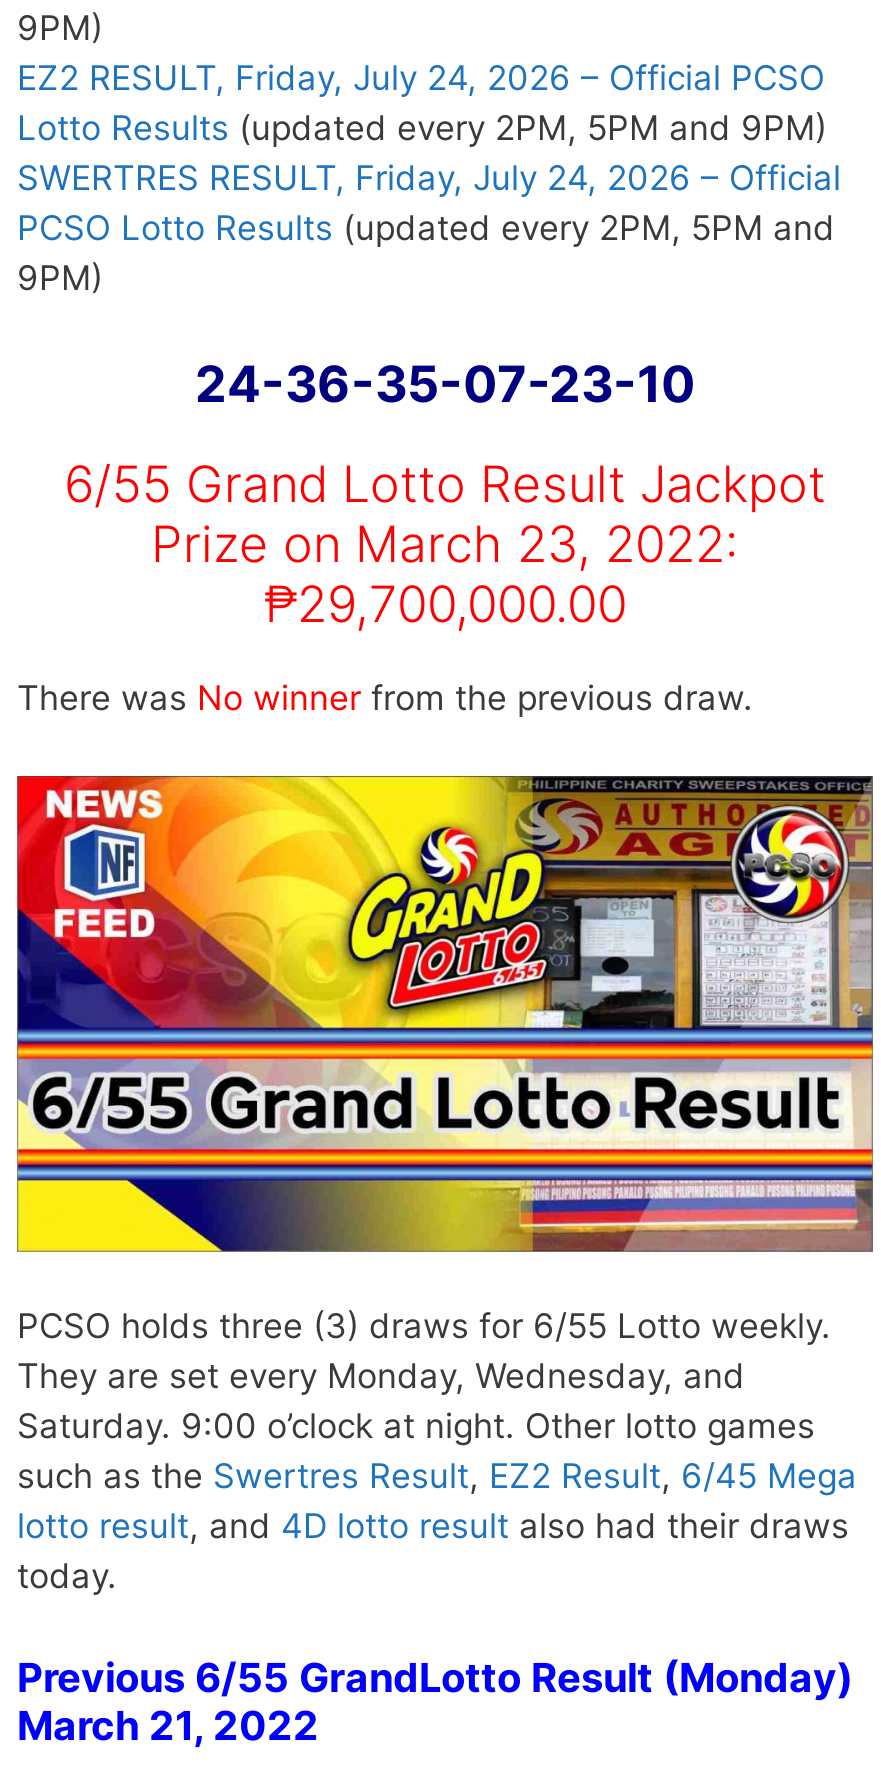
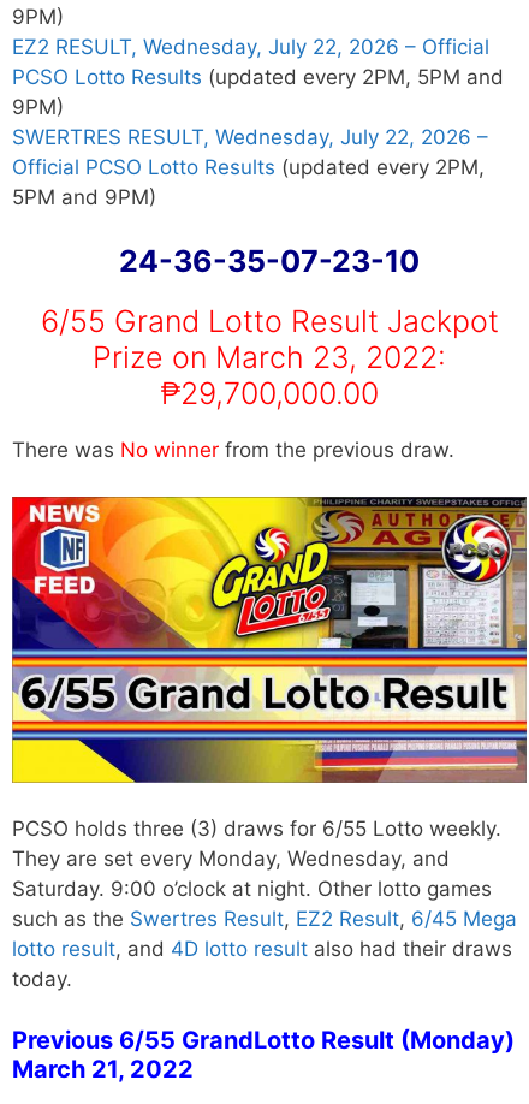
[17,57,841,197] EZ2 RESULT, Friday, July 24, 2026 – Official PCSO | Lotto Results (updated every 2PM, 5PM and 9PM) | SWERTRES RESULT, Friday, July 24, 2026 – Official -> [12,34,489,58] EZ2 RESULT, Wednesday, July 22, 2026 – Official
moved [17,207,835,297] -> [12,64,504,118]: PCSO Lotto Results (updated every 2PM, 5PM and | 9PM)
none -> [12,124,488,209] SWERTRES RESULT, Wednesday, July 22, 2026 – | Official PCSO Lotto Results (updated every 2PM, | 5PM and 9PM)

